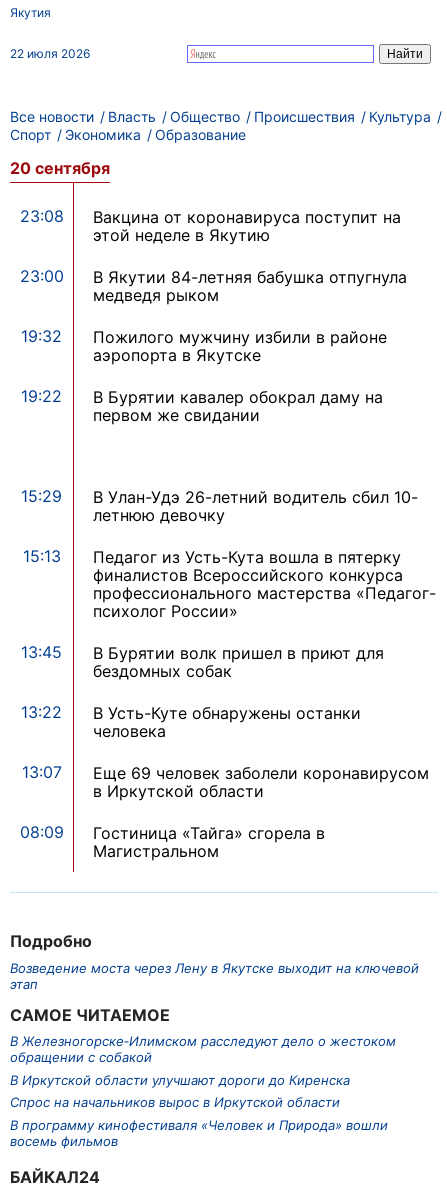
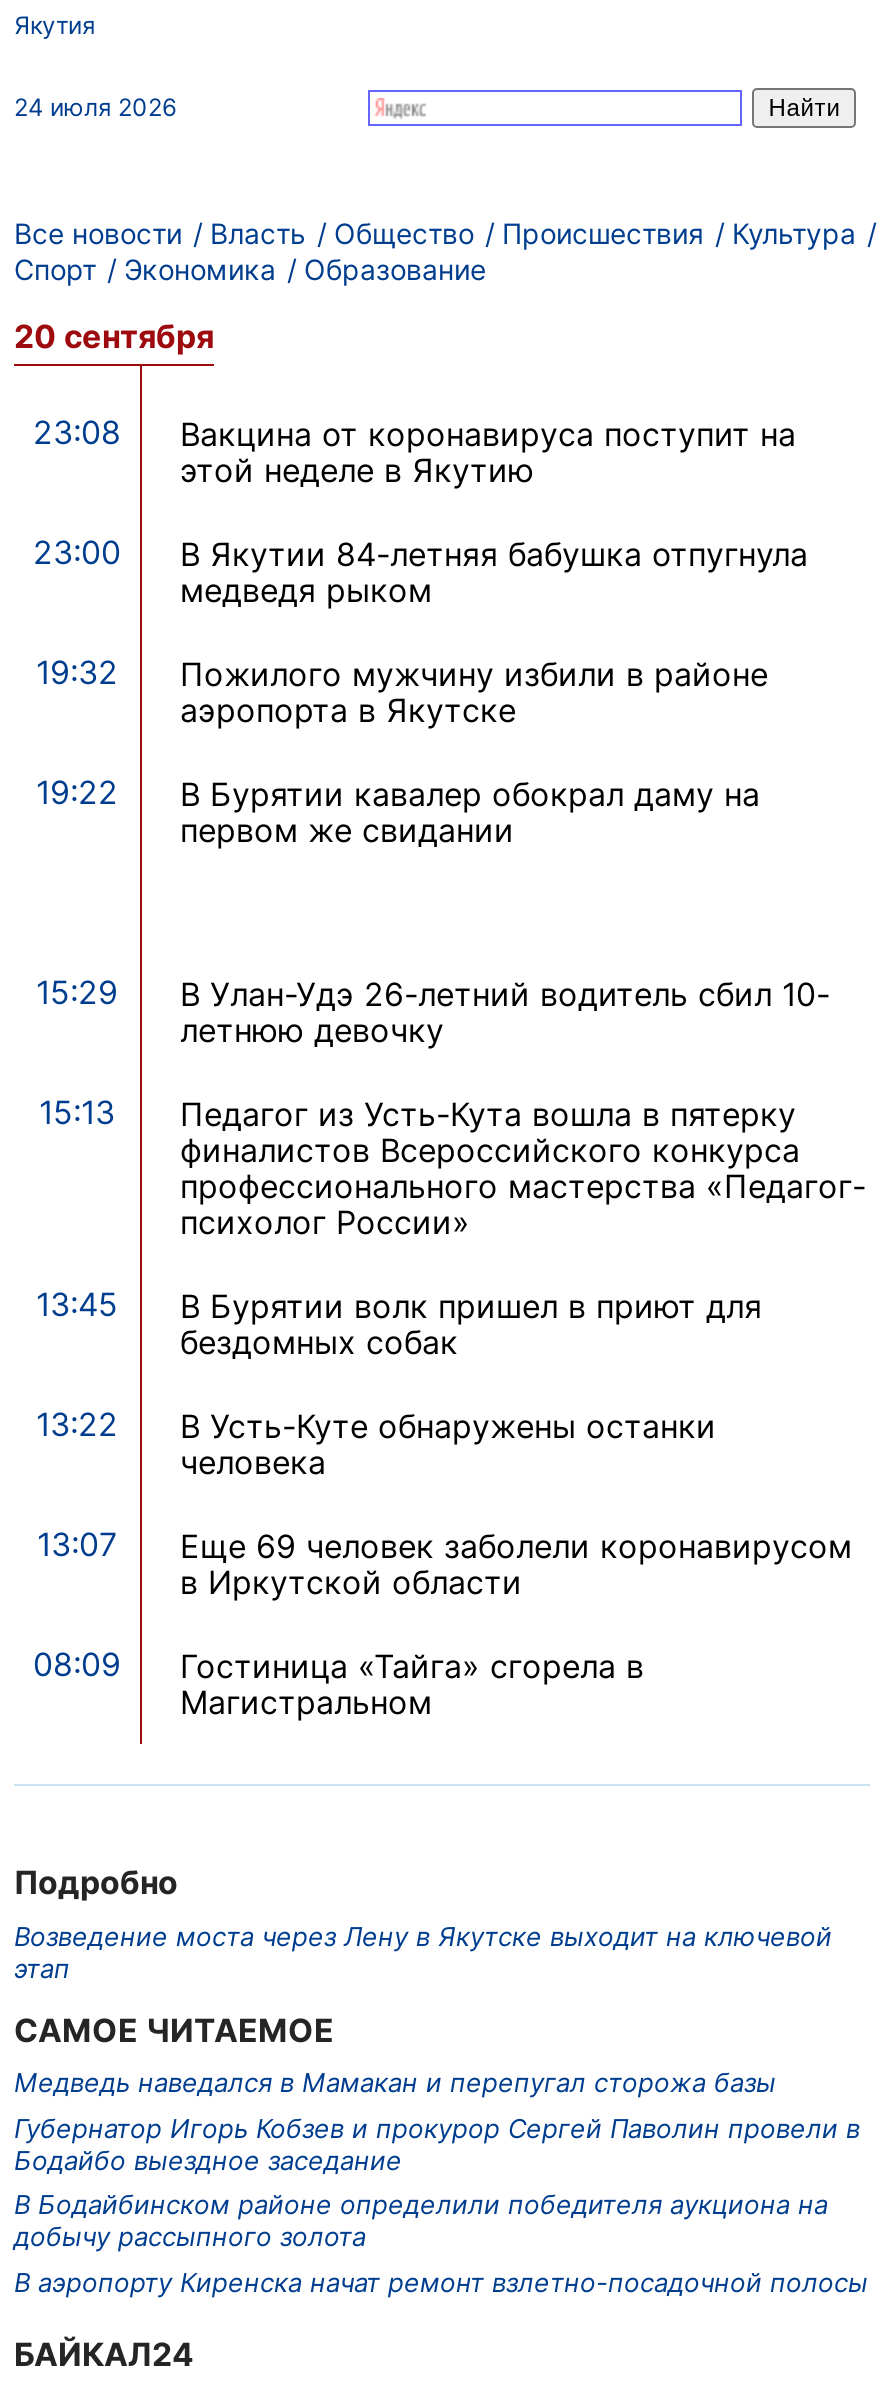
[10,45,90,60] 22 июля 2026 -> [14,91,176,121] 24 июля 2026
[10,1033,396,1148] В Железногорске‑Илимском расследуют дело о жестоком | обращении с собакой | В Иркутской области улучшают дороги до Киренска | Спрос на начальников вырос в Иркутской области | В программу кинофестиваля «Человек и Природа» вошли | восемь фильмов -> [14,2066,868,2297] Медведь наведался в Мамакан и перепугал сторожа базы | Губернатор Игорь Кобзев и прокурор Сергей Паволин провели в | Бодайбо выездное заседание | В Бодайбинском районе определили победителя аукциона на | добычу рассыпного золота | В аэропорту Киренска начат ремонт взлетно-посадочной полосы

